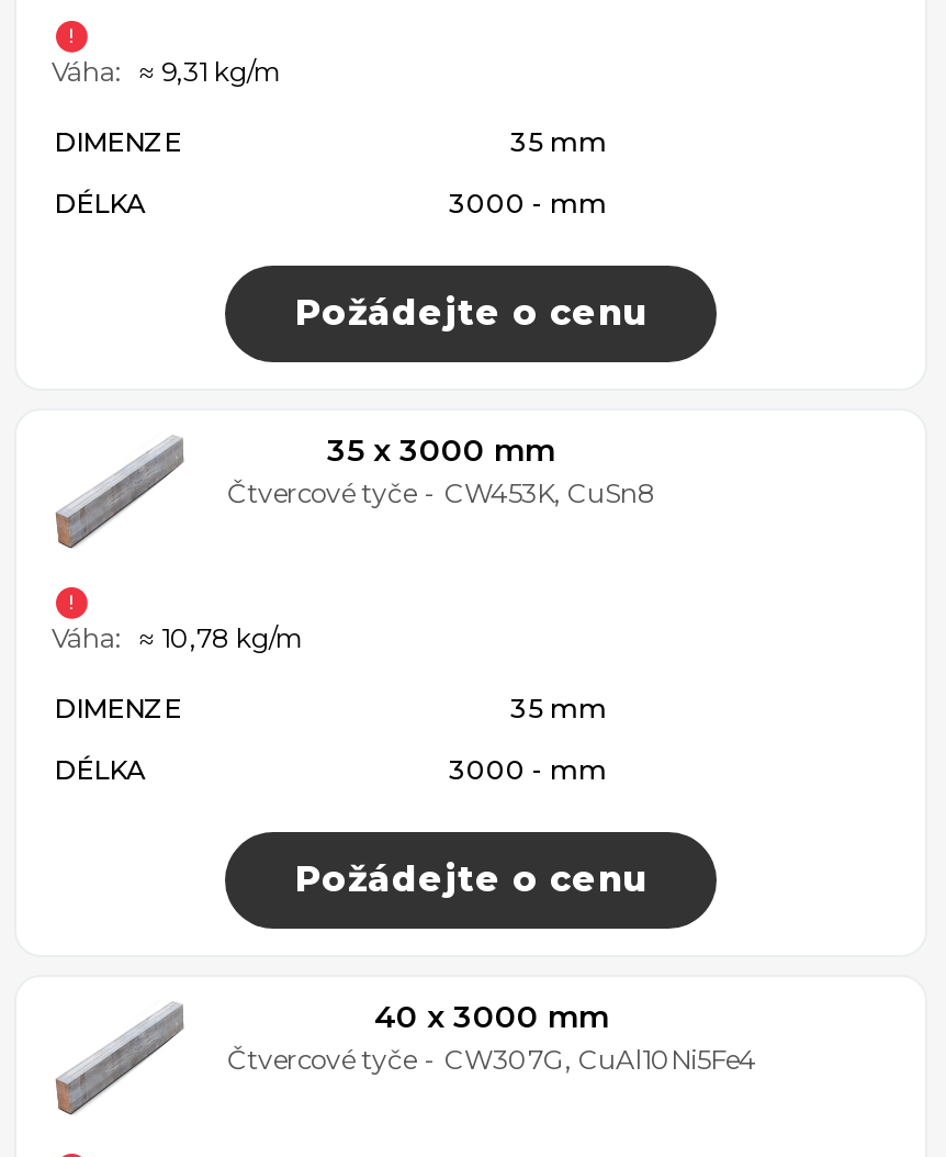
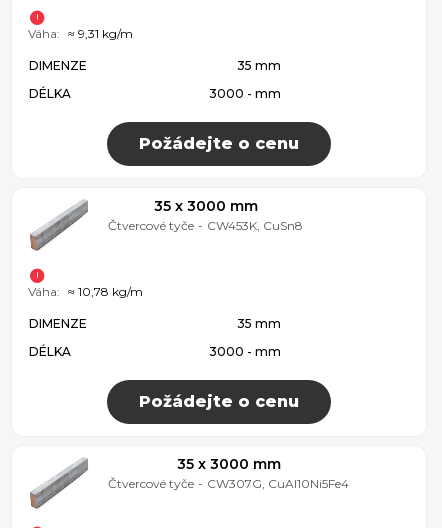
[374,996,609,1035] 40 x 3000 mm -> [176,455,280,473] 35 x 3000 mm

